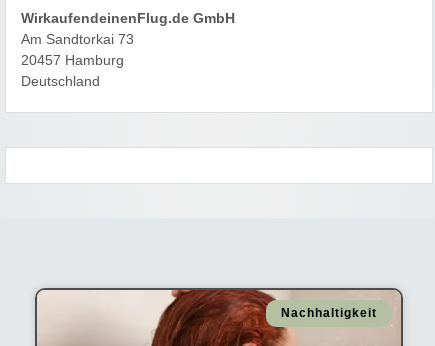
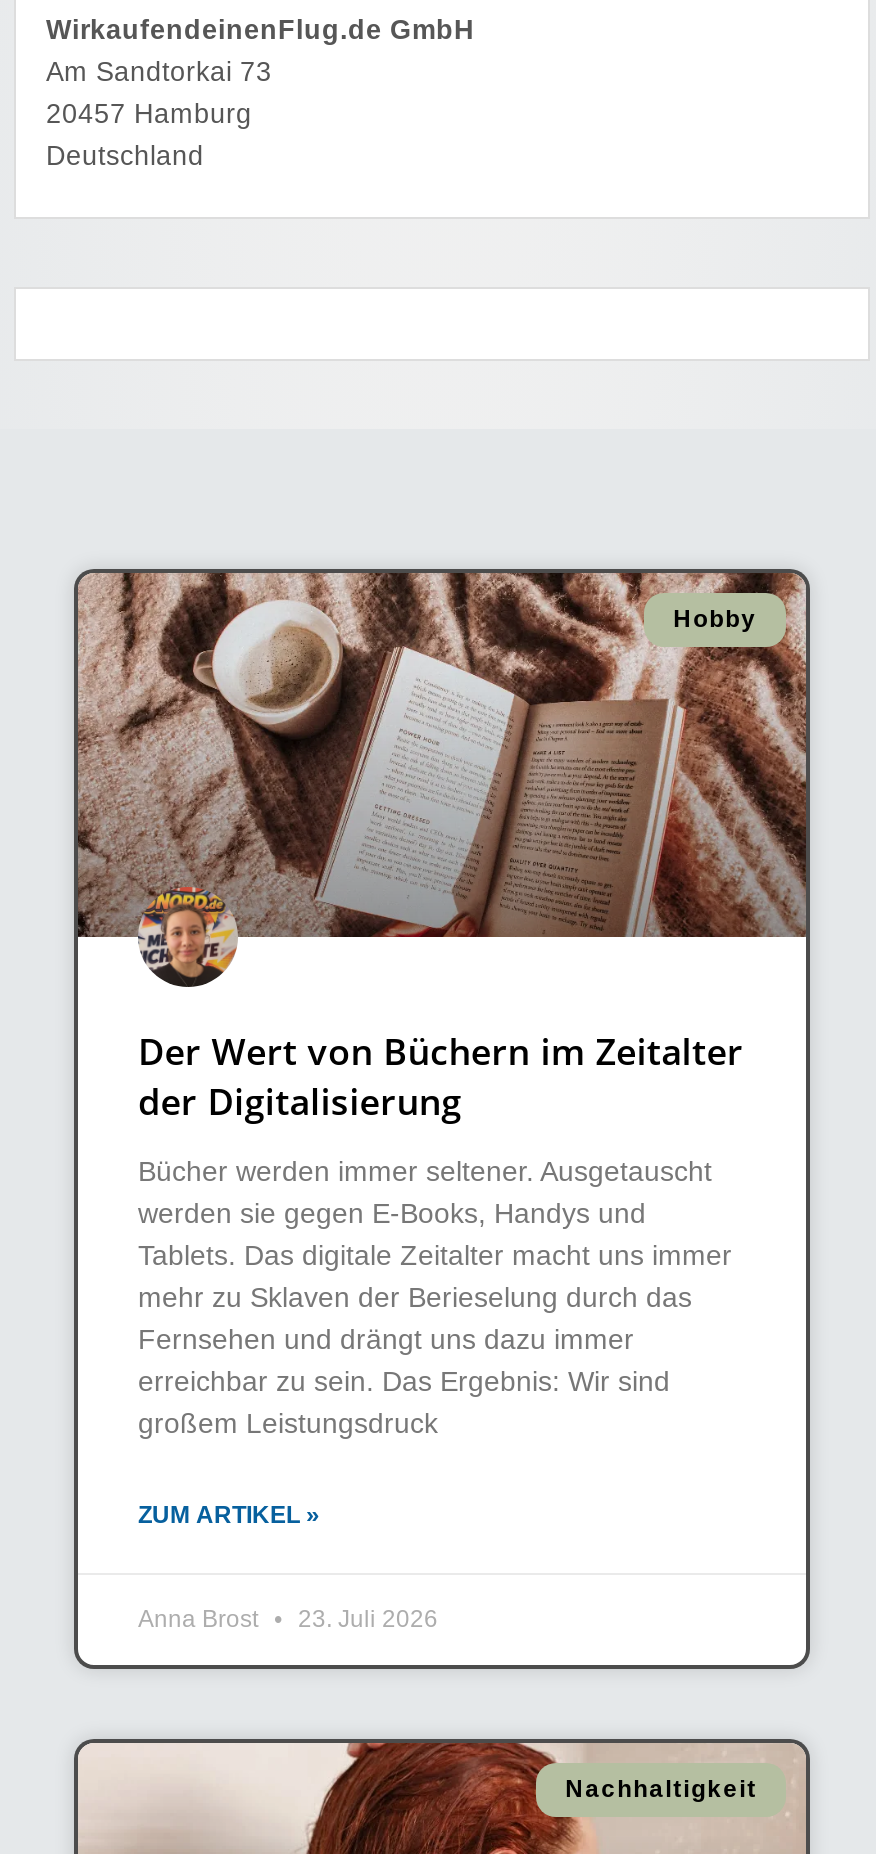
none -> [76,568,808,1672] [image] | Hobby
none -> [138,1026,743,1528] Der Wert von Büchern im Zeitalter | der Digitalisierung | Bücher werden immer seltener. Ausgetauscht | werden sie gegen E-Books, Handys und | Tablets. Das digitale Zeitalter macht uns immer | mehr zu Sklaven der Berieselung durch das | Fernsehen und drängt uns dazu immer | erreichbar zu sein. Das Ergebnis: Wir sind | großem Leistungsdruck | ZUM ARTIKEL »
none -> [138,1604,438,1632] Anna Brost | 23. Juli 2026

